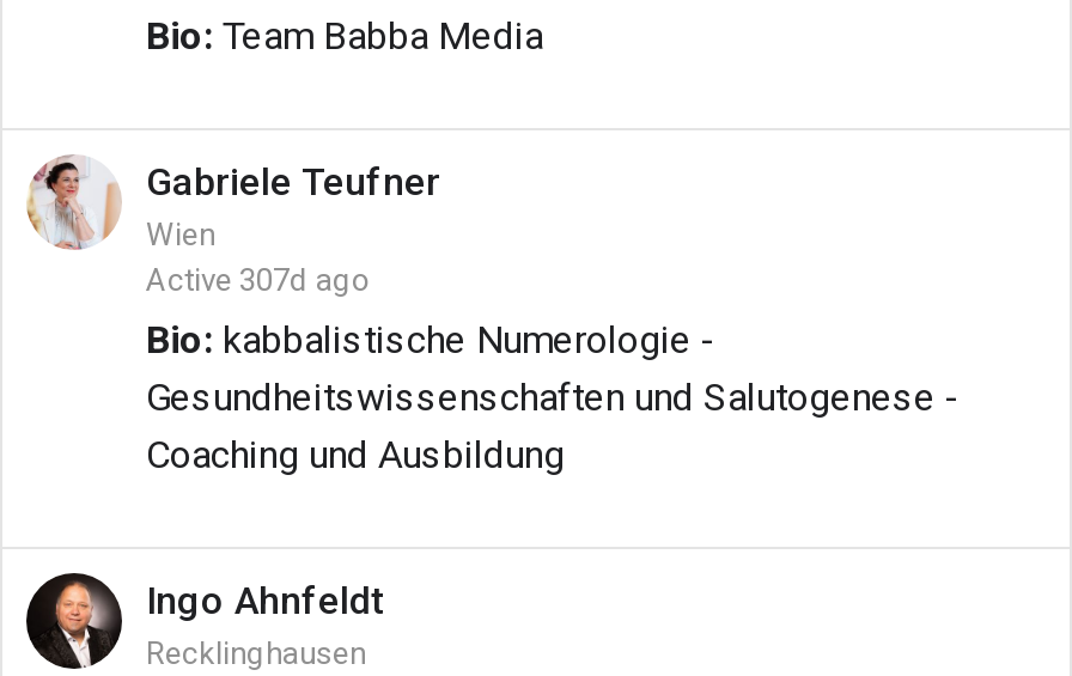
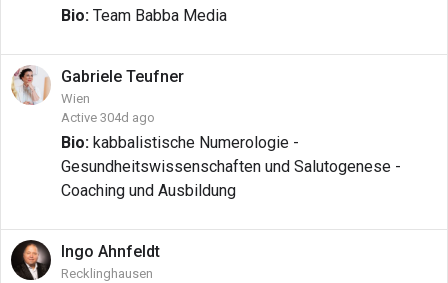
[146,262,371,298] Active 307d ago -> [61,110,155,125] Active 304d ago

